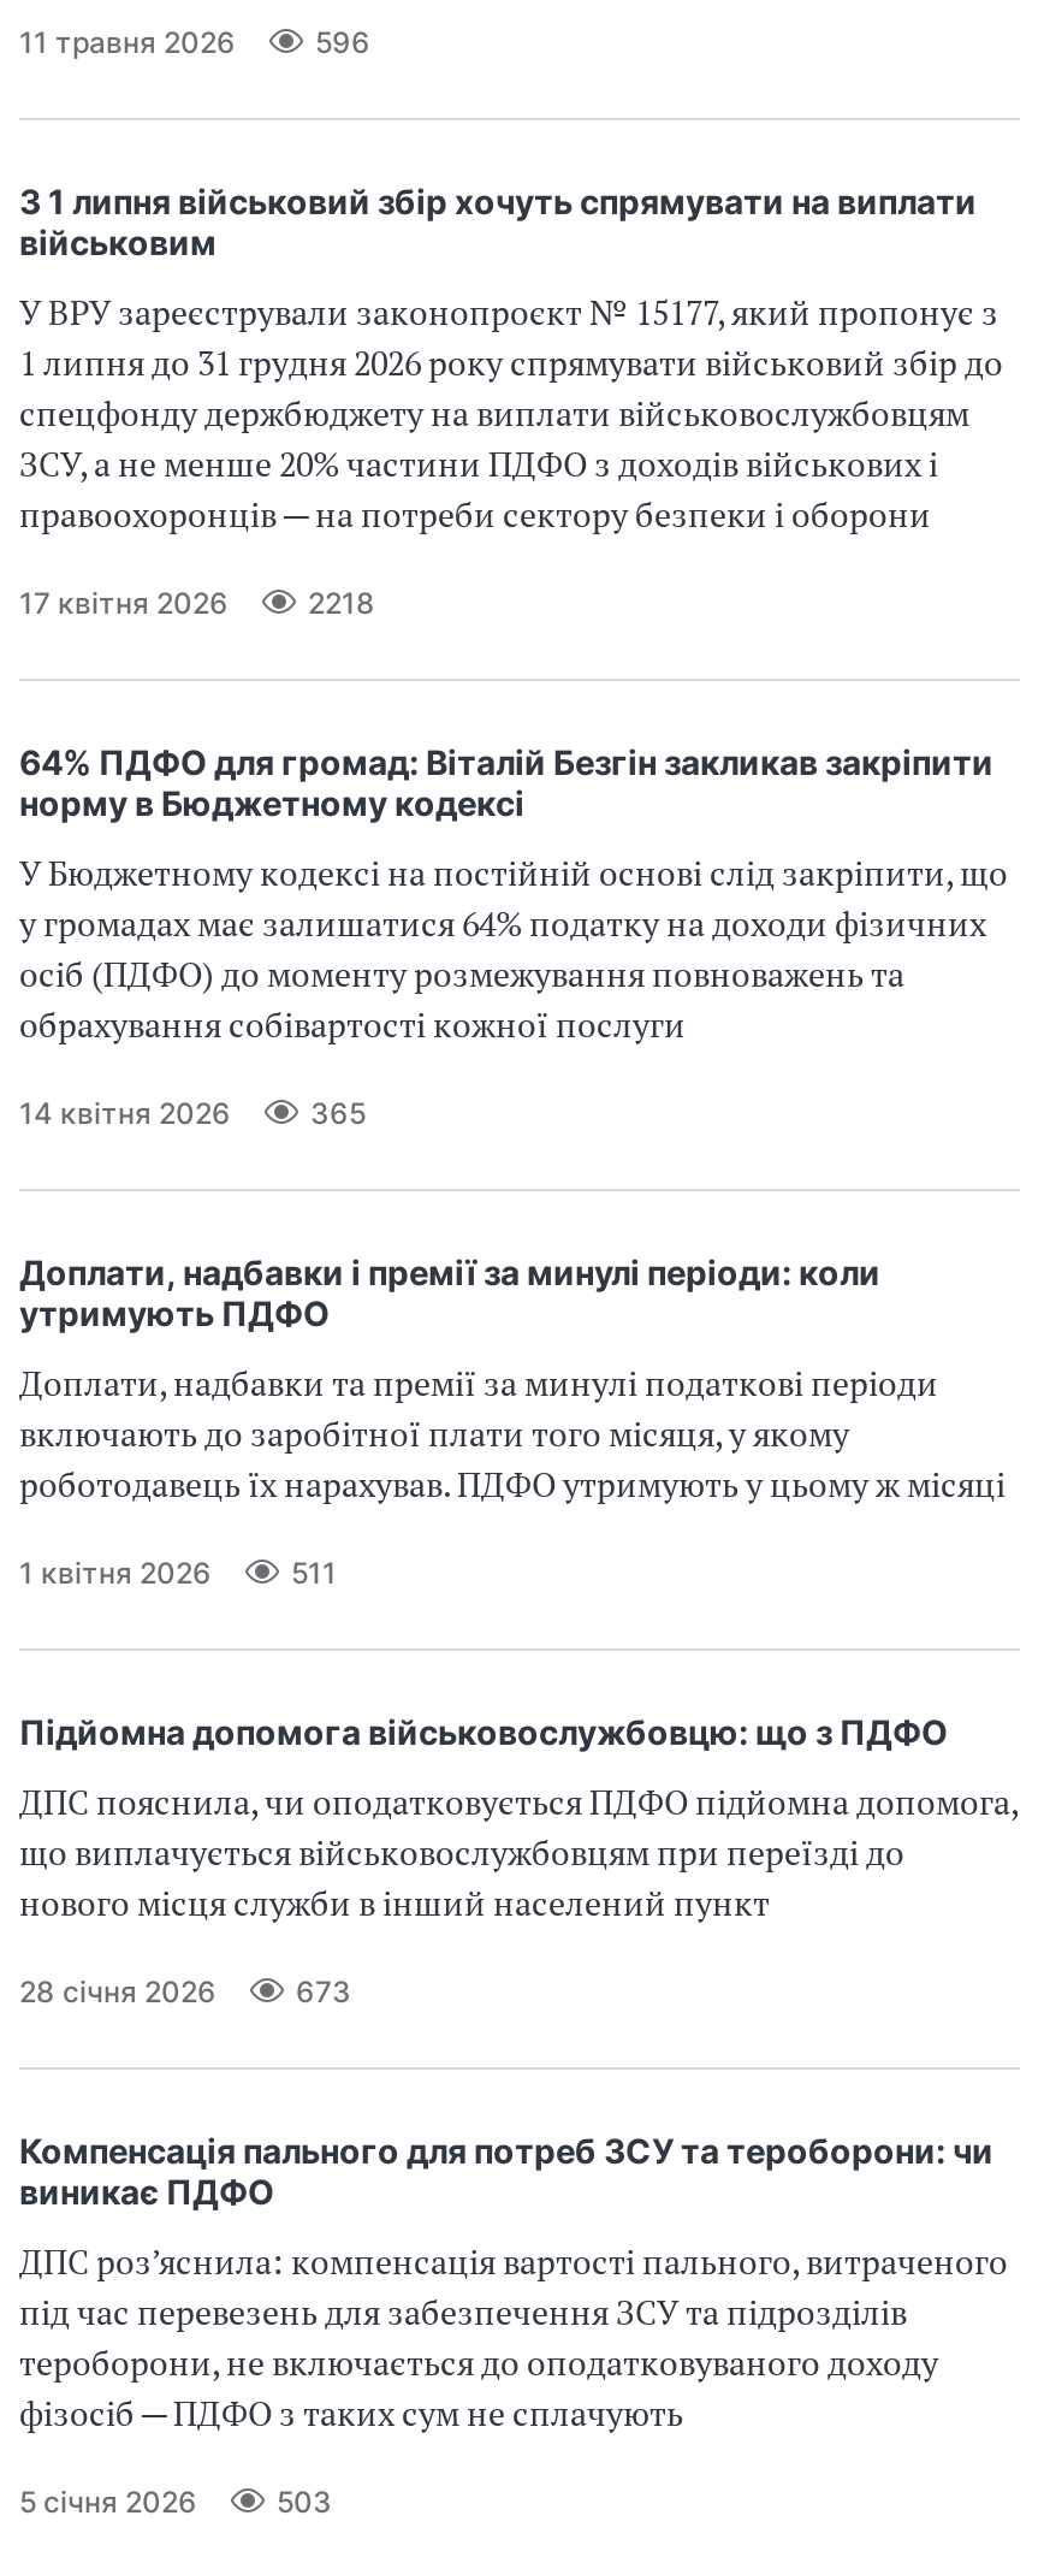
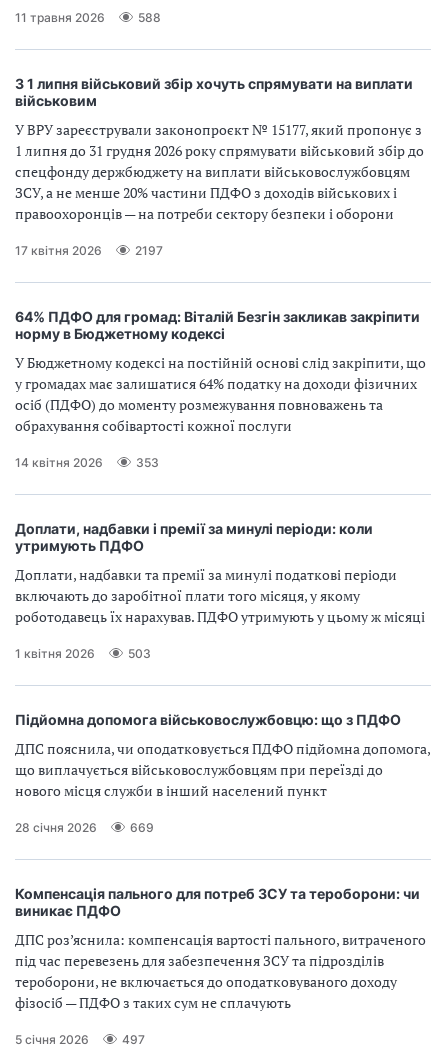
[315,23,370,59] 596 -> [138,9,161,24] 588
[308,584,375,620] 2218 -> [135,242,163,257] 2197
[310,1094,366,1130] 365 -> [136,454,159,469] 353
[291,1553,337,1590] 511 -> [128,645,151,660] 503
[296,1972,351,2008] 673 -> [130,819,154,834] 669
[277,2482,332,2518] 503 -> [122,1031,145,1046] 497

